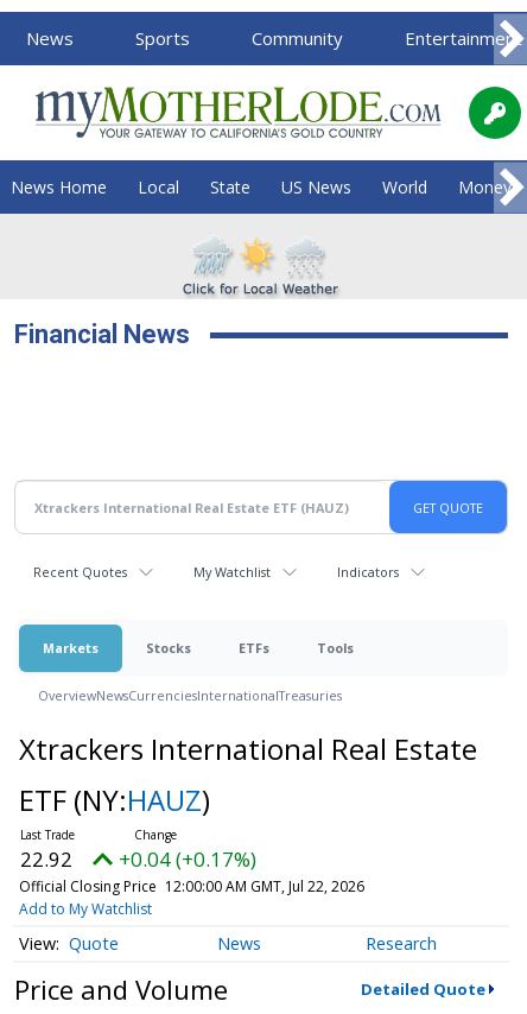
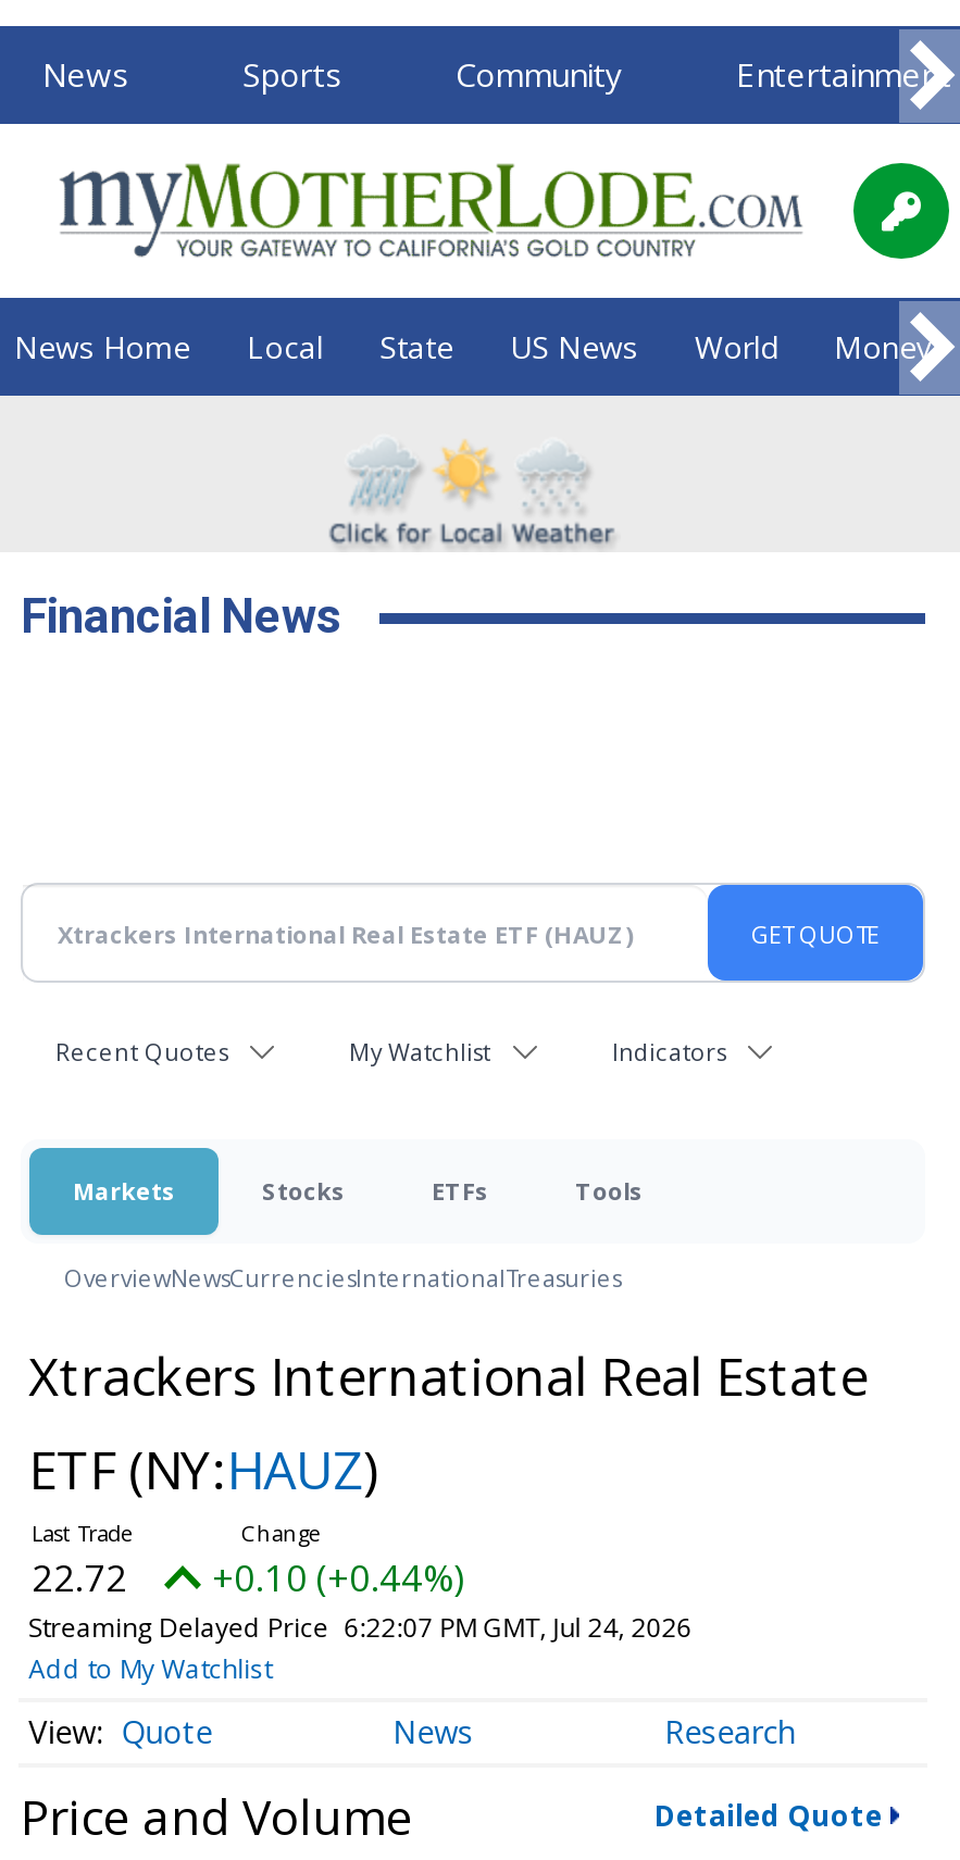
[20,845,72,873] 22.92 -> [32,1552,127,1602] 22.72
[119,845,256,873] +0.04 (+0.17%) -> [212,1552,464,1602] +0.10 (+0.44%)
[19,876,364,896] Official Closing Price 12:00:00 AM GMT, Jul 22, 2026 -> [28,1609,692,1646] Streaming Delayed Price 6:22:07 PM GMT, Jul 24, 2026

